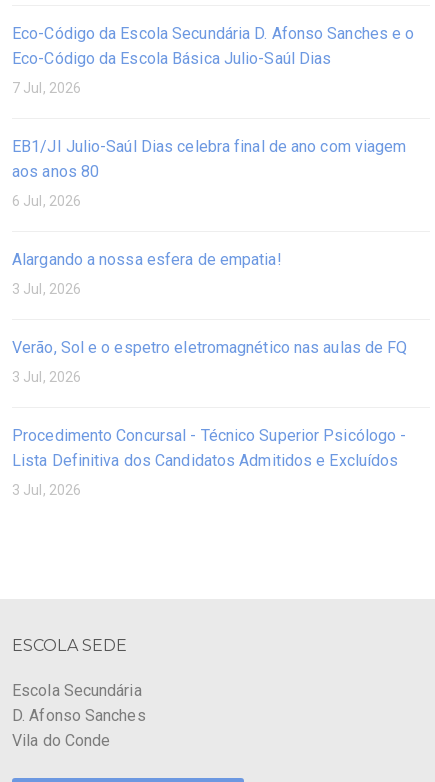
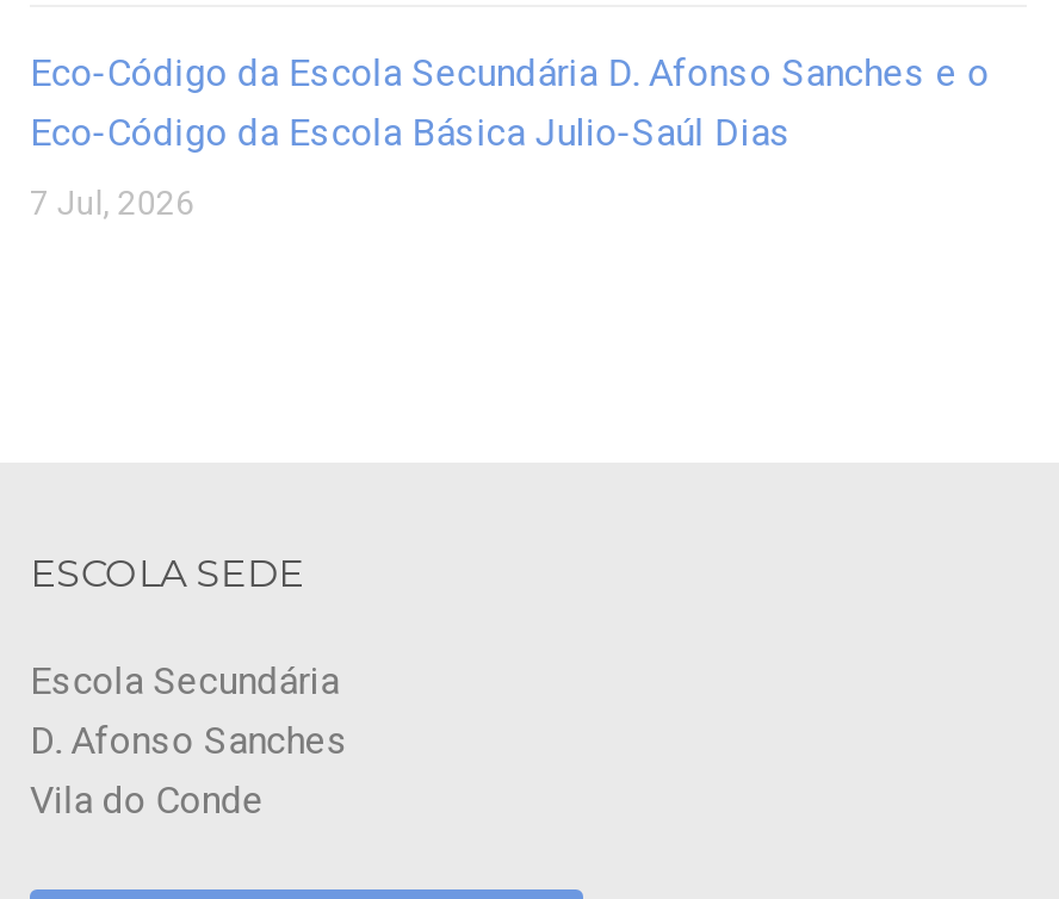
[12,137,407,498] EB1/JI Julio-Saúl Dias celebra final de ano com viagem | aos anos 80 | 6 Jul, 2026 | Alargando a nossa esfera de empatia! | 3 Jul, 2026 | Verão, Sol e o espetro eletromagnético nas aulas de FQ | 3 Jul, 2026 | Procedimento Concursal - Técnico Superior Psicólogo - | Lista Definitiva dos Candidatos Admitidos e Excluídos | 3 Jul, 2026 -> none

